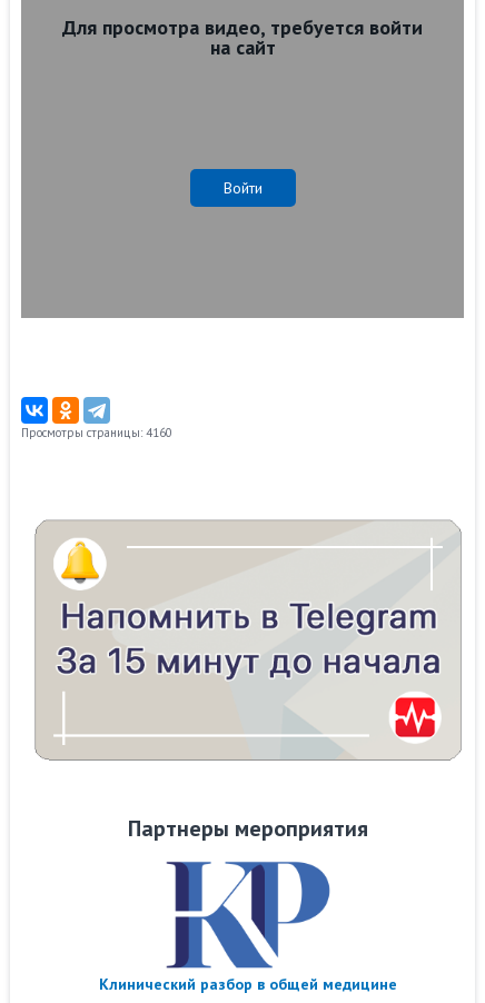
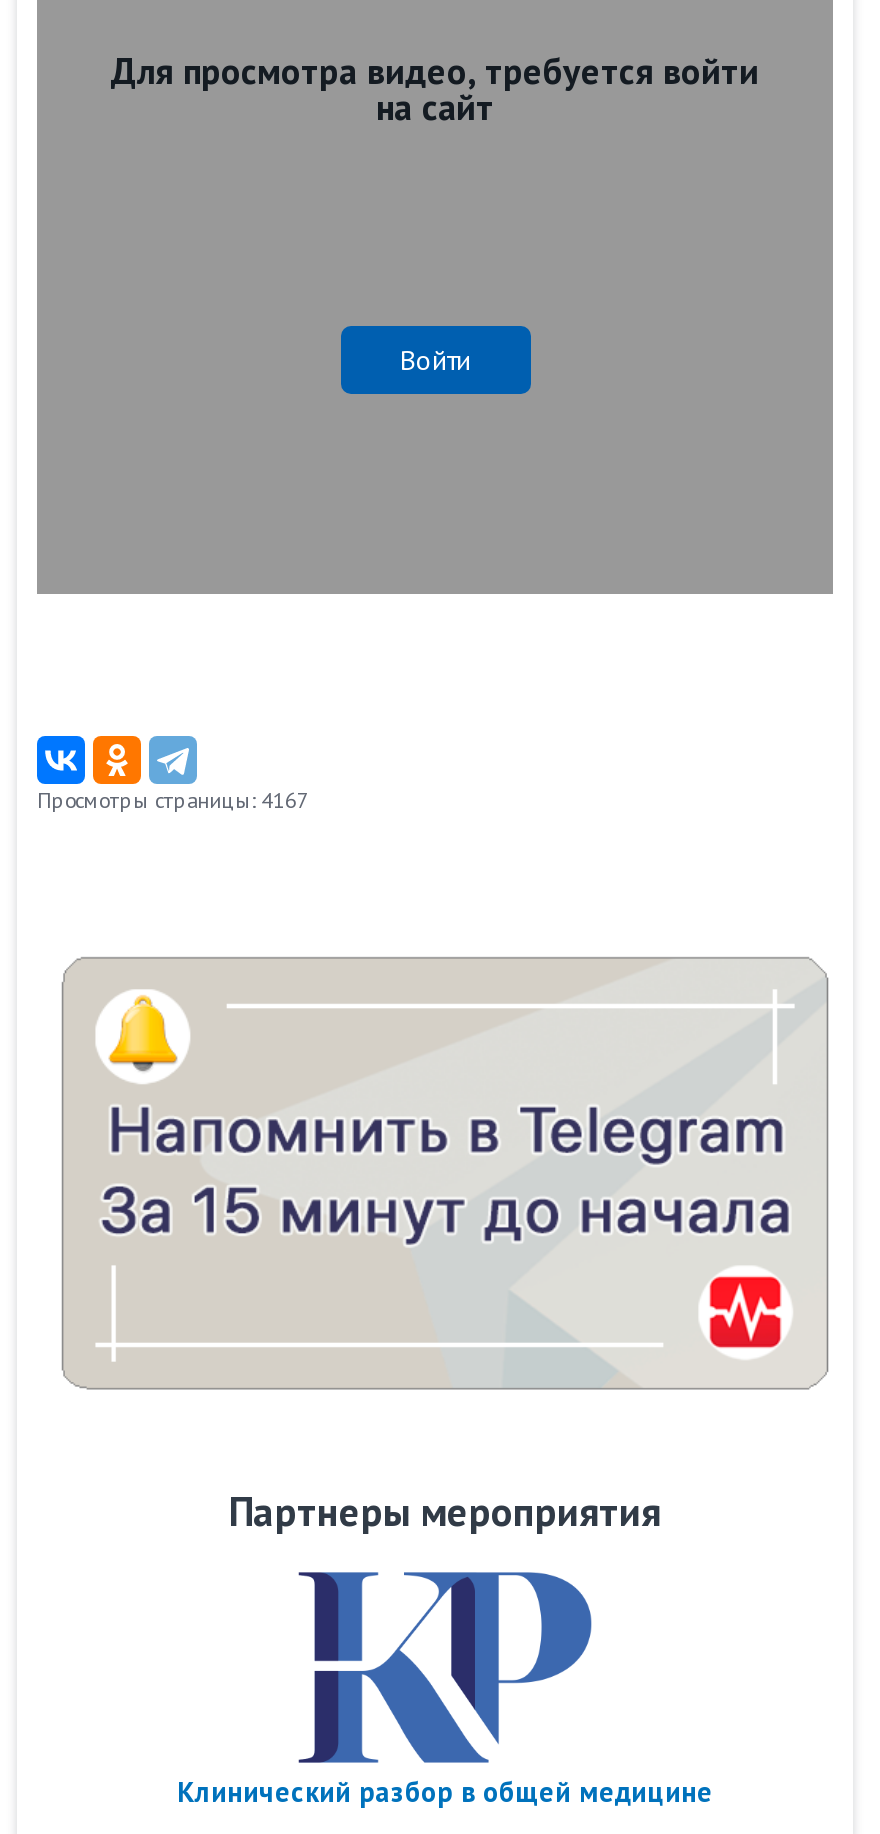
[21,425,172,440] Просмотры страницы: 4160 -> [37,786,309,814] Просмотры страницы: 4167

